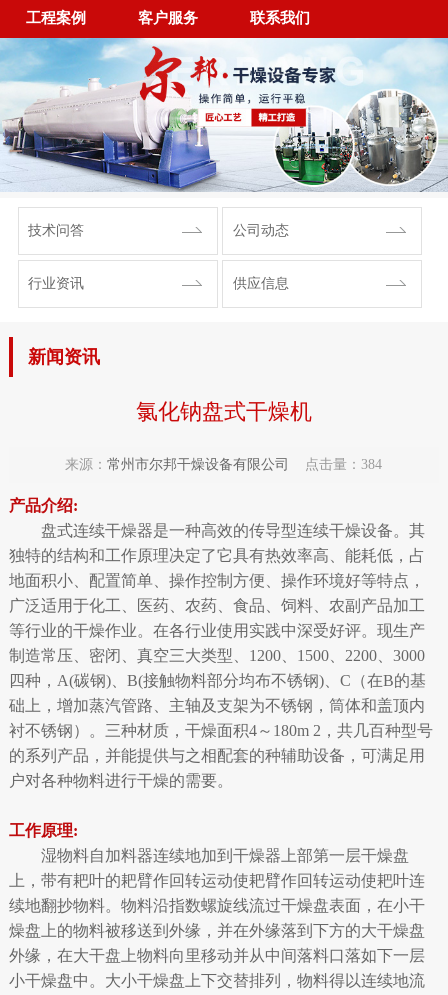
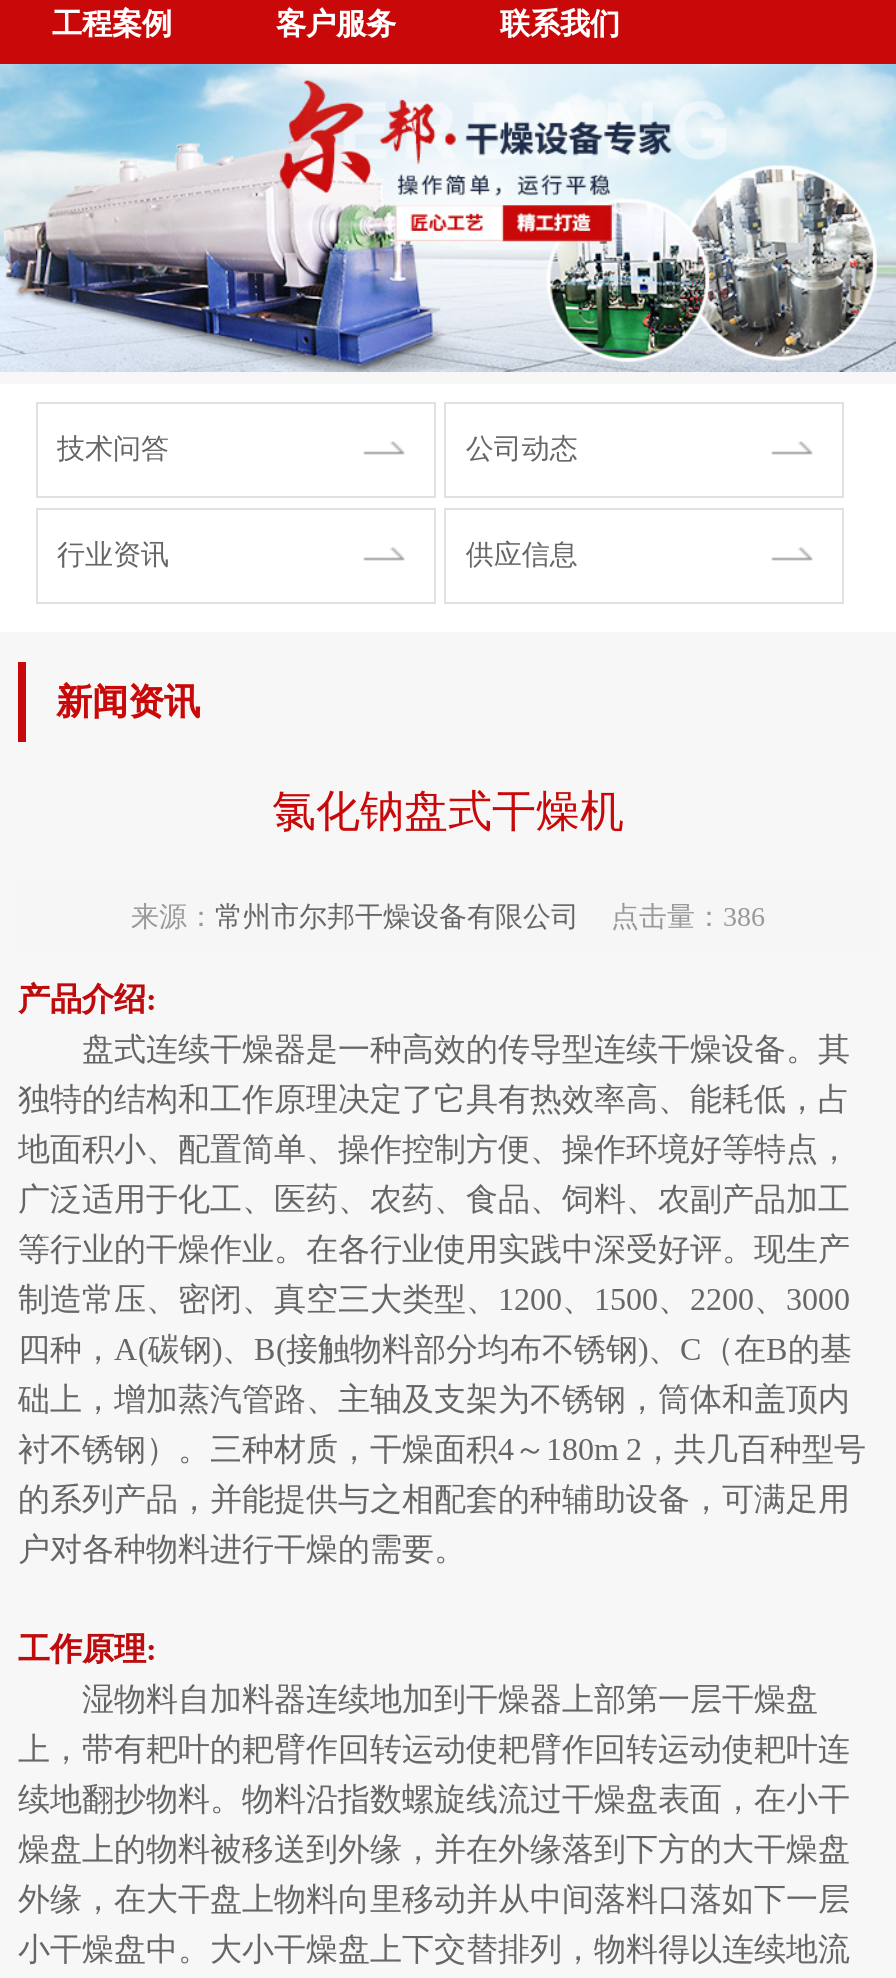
[65,457,382,472] 来源：常州市尔邦干燥设备有限公司 点击量：384 -> [131,902,765,932] 来源：常州市尔邦干燥设备有限公司 点击量：386

